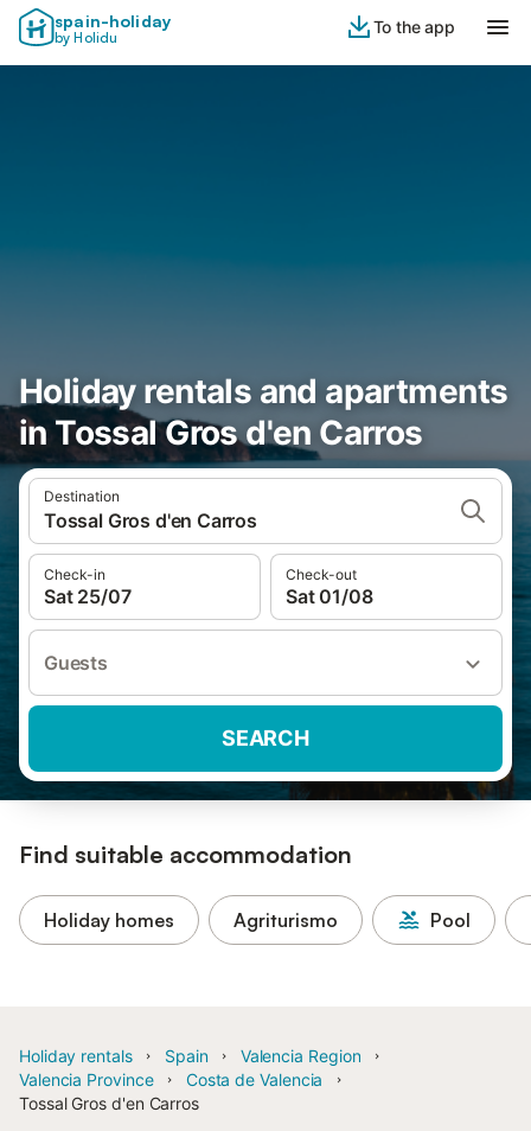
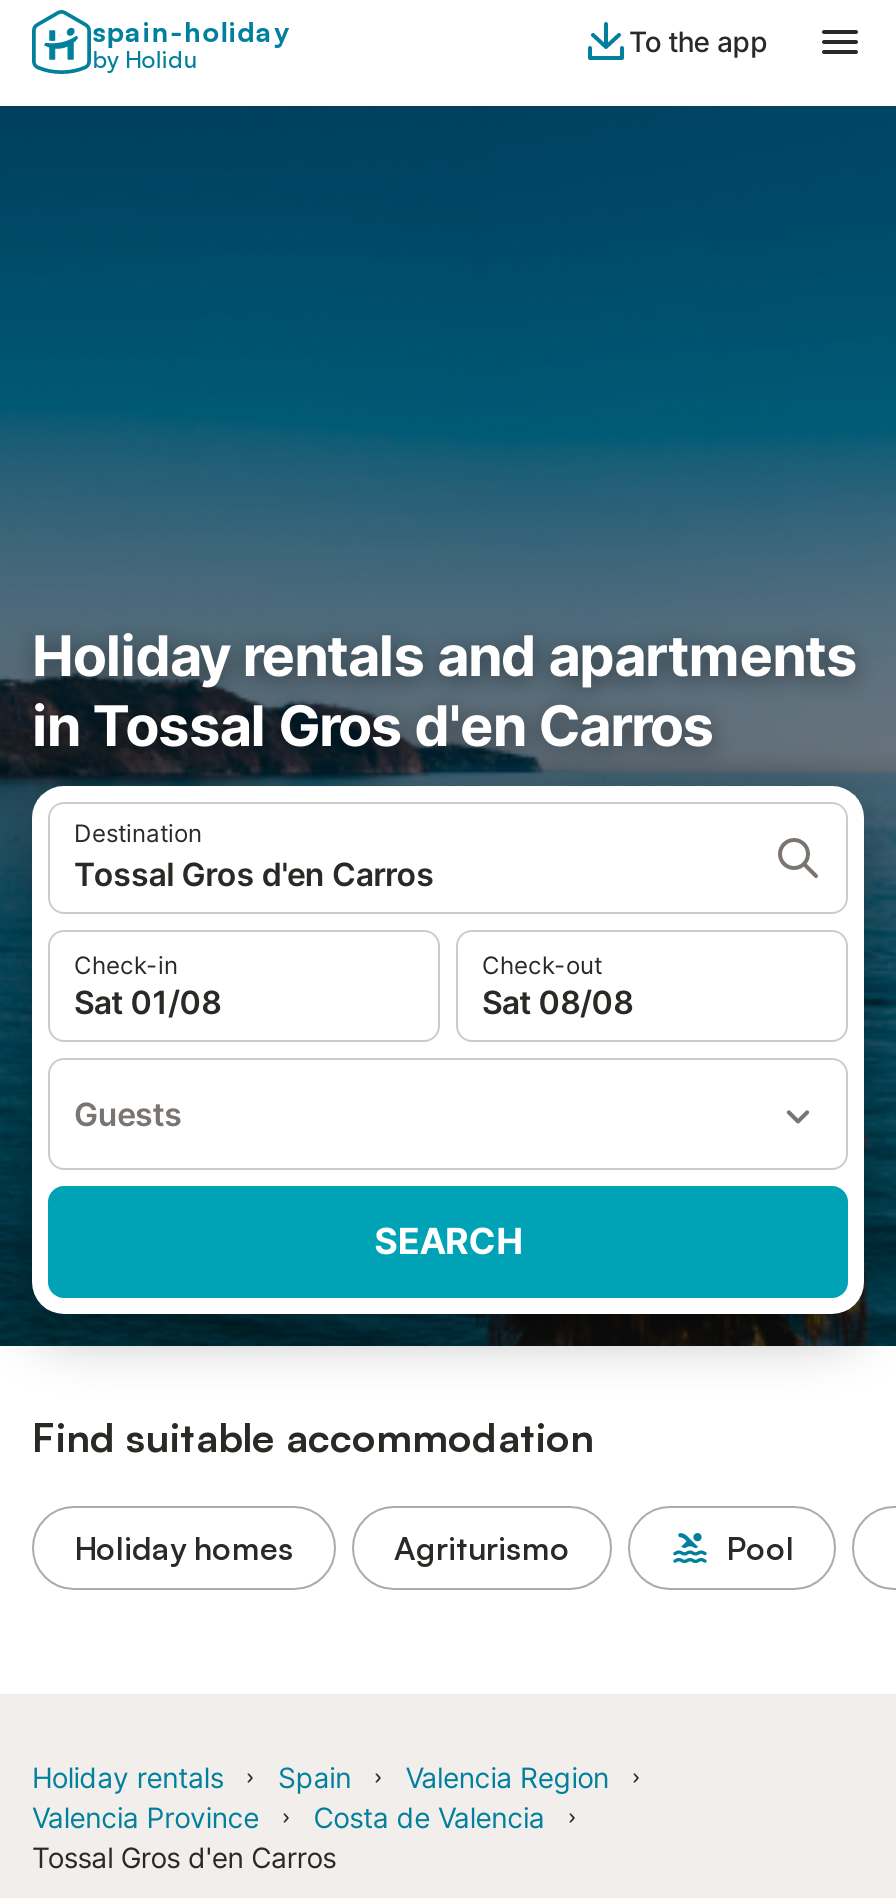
[44,584,131,608] Sat 25/07 -> [74,982,221,1022] Sat 01/08
[286,584,373,608] Sat 01/08 -> [482,982,633,1022] Sat 08/08

